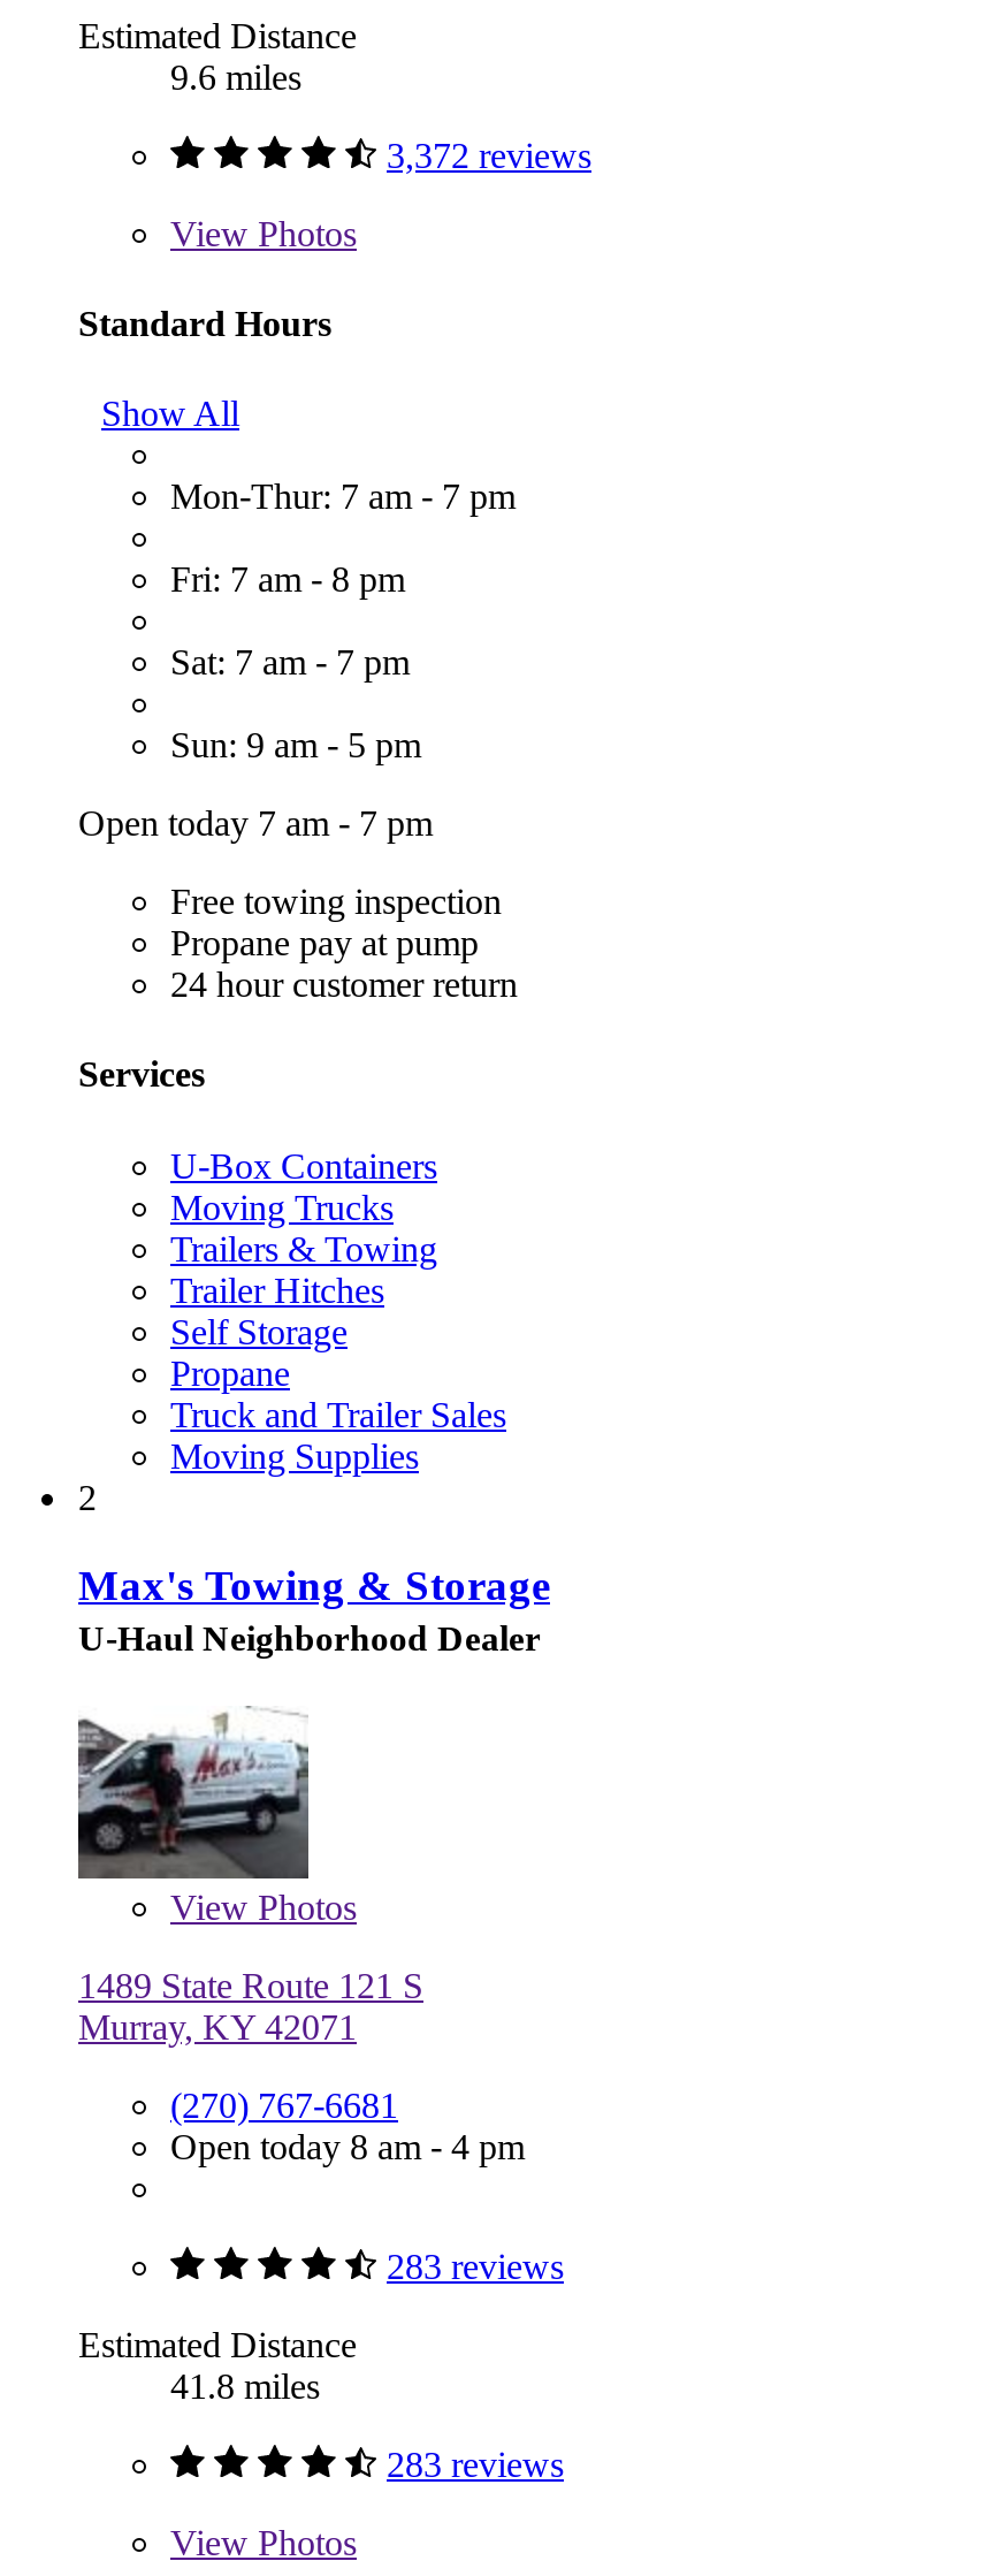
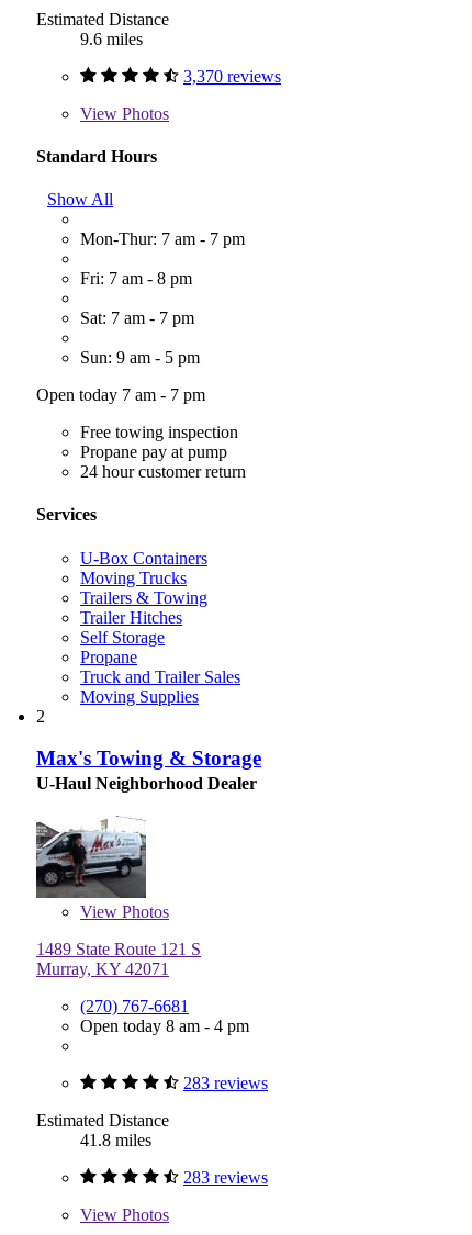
[387,135,591,174] 3,372 reviews -> [183,66,281,85] 3,370 reviews

